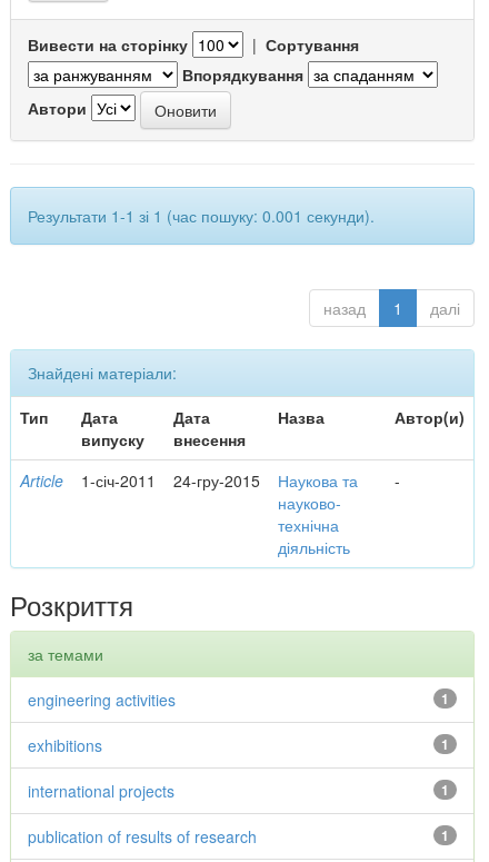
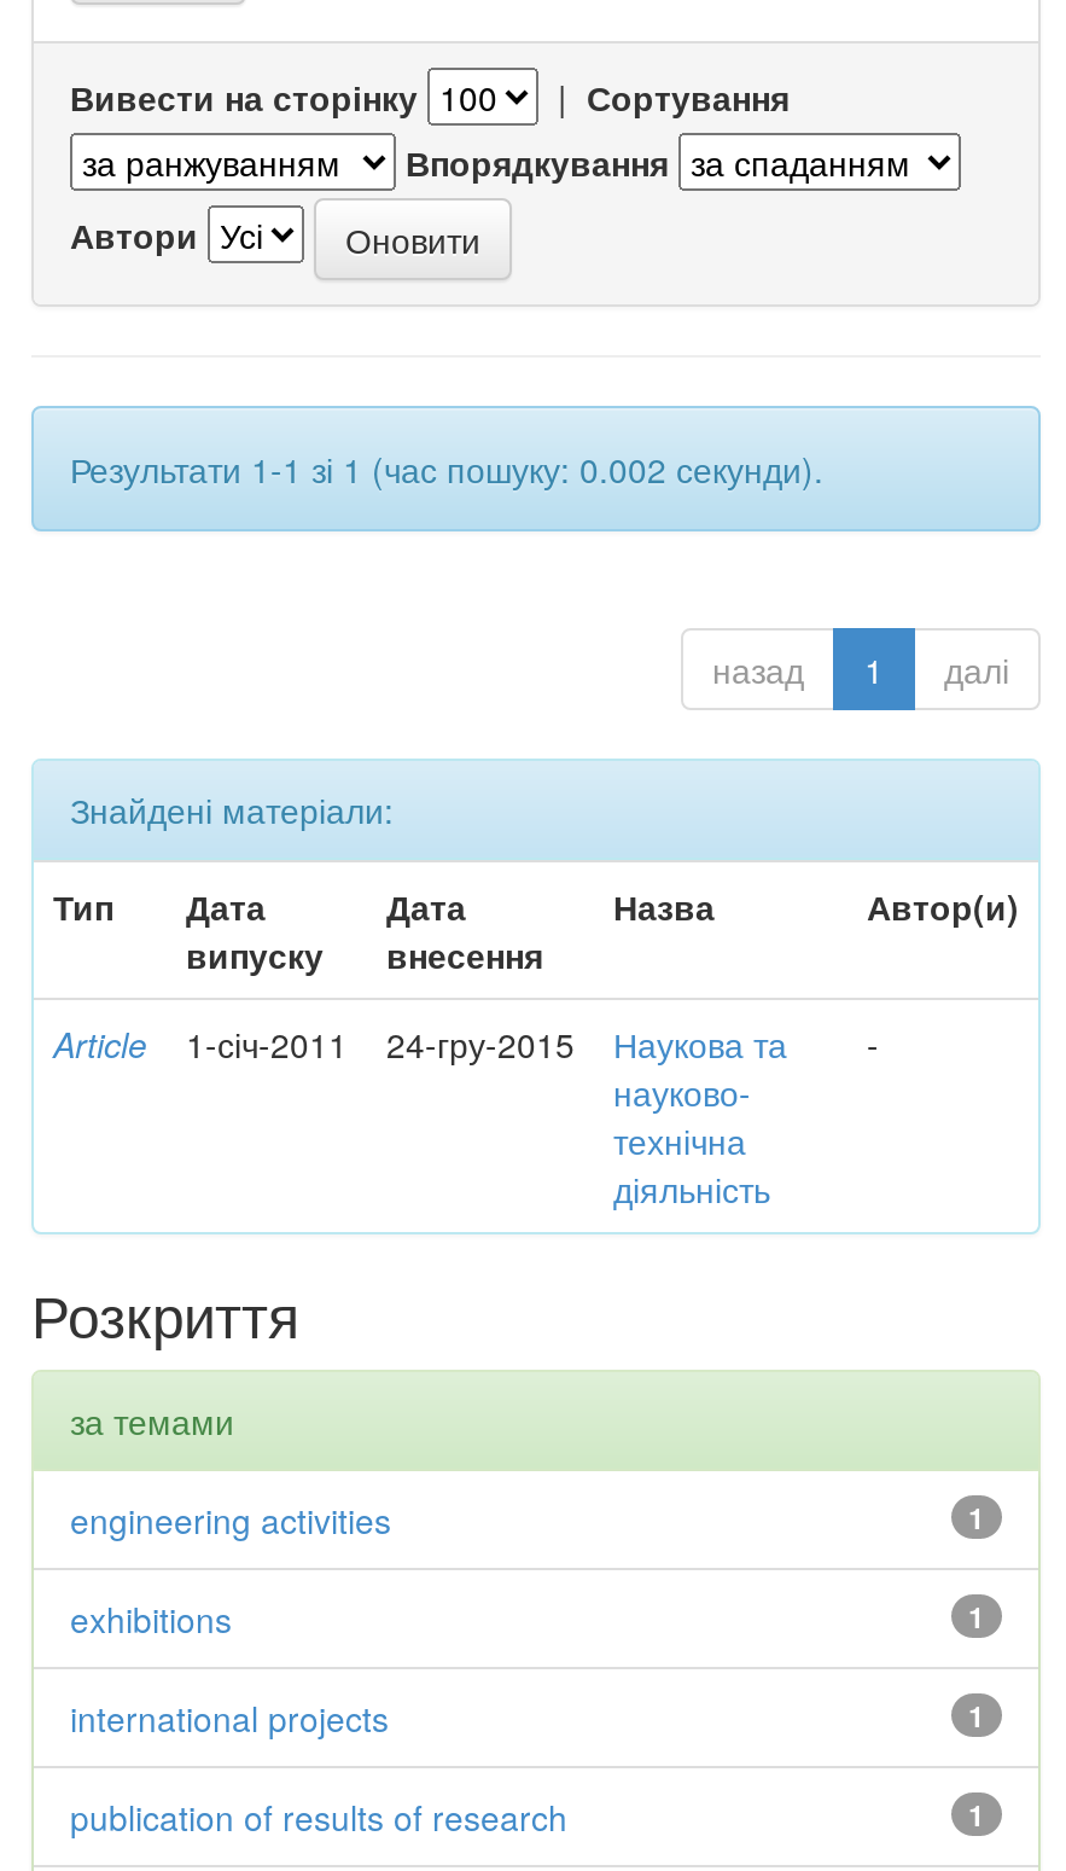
[28,205,375,227] Результати 1-1 зі 1 (час пошуку: 0.001 секунди). -> [70,444,823,493] Результати 1-1 зі 1 (час пошуку: 0.002 секунди).

